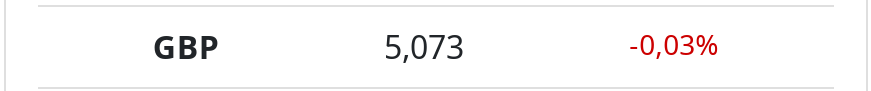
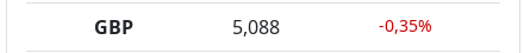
[384,25,464,69] 5,073 -> [232,14,280,40] 5,088
[629,25,719,63] -0,03% -> [378,14,432,37] -0,35%

